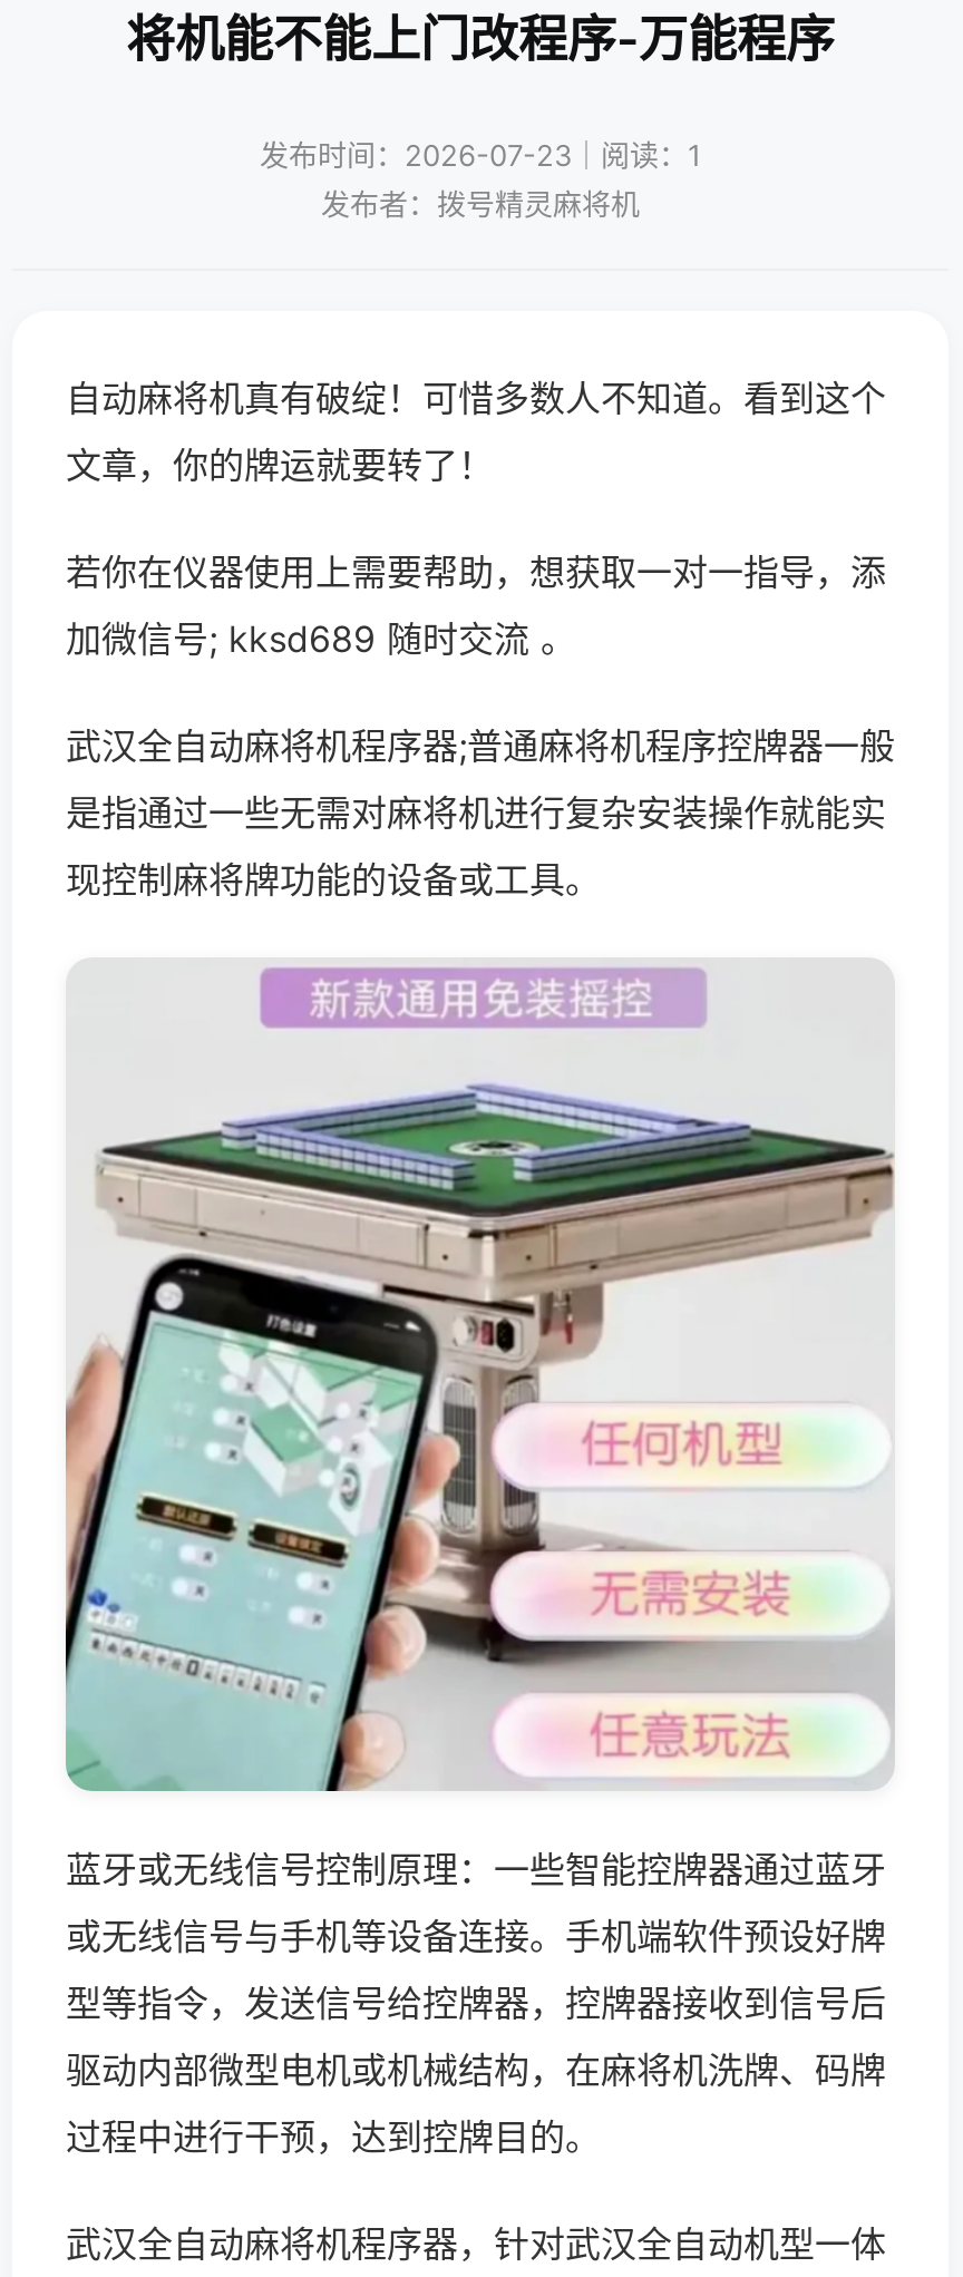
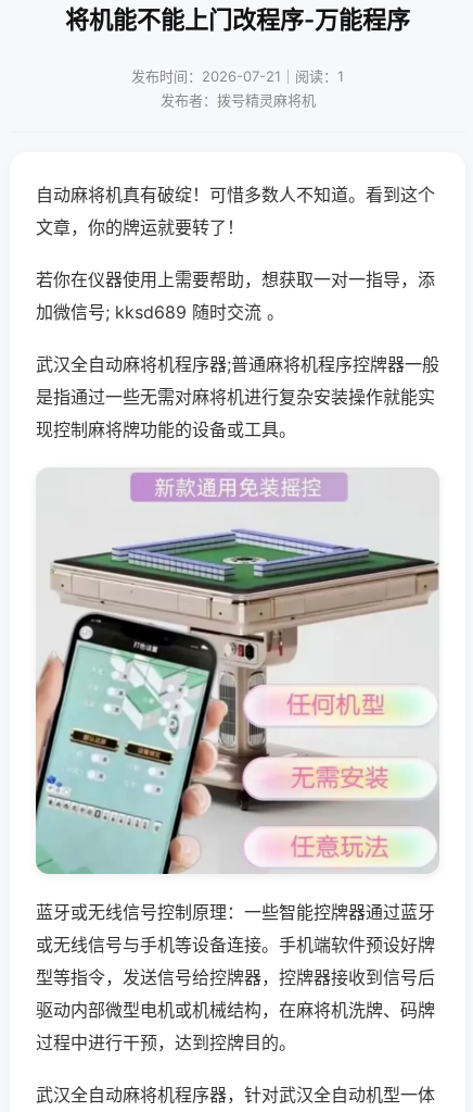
[260,137,701,173] 发布时间：2026-07-23｜阅读：1 -> [131,67,344,85] 发布时间：2026-07-21｜阅读：1

